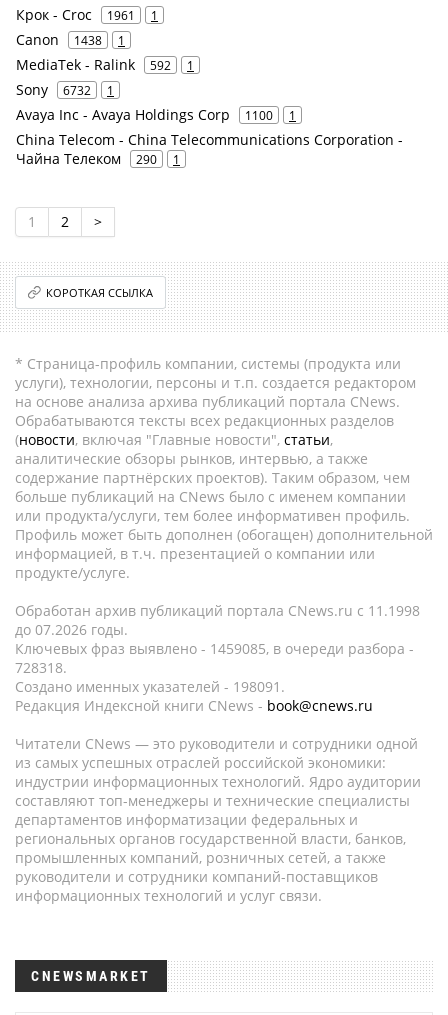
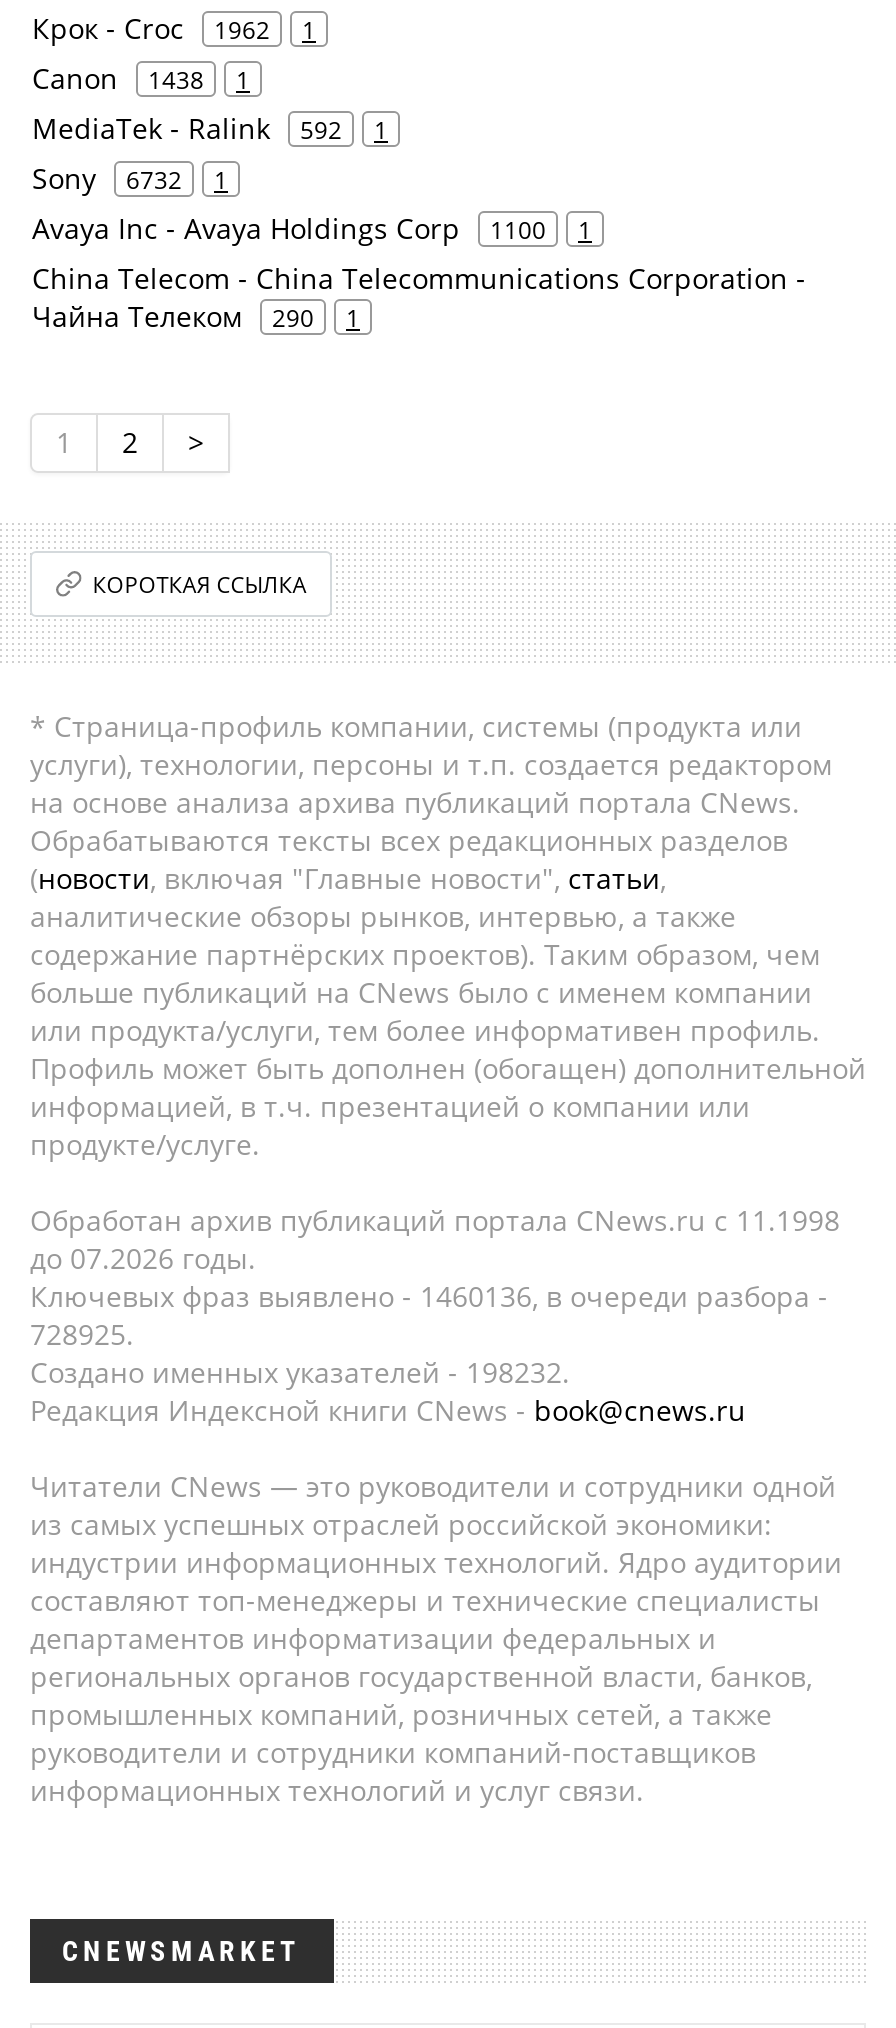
[16,5,158,24] Крок - Croc 1961 1 -> [32,9,316,47] Крок - Croc 1962 1
[15,639,414,658] Ключевых фраз выявлено - 1459085, в очереди разбора - -> [30,1277,828,1315] Ключевых фраз выявлено - 1460136, в очереди разбора -
[15,658,67,677] 728318. -> [30,1315,134,1353] 728925.
[15,677,285,696] Создано именных указателей - 198091. -> [30,1353,570,1391] Создано именных указателей - 198232.

